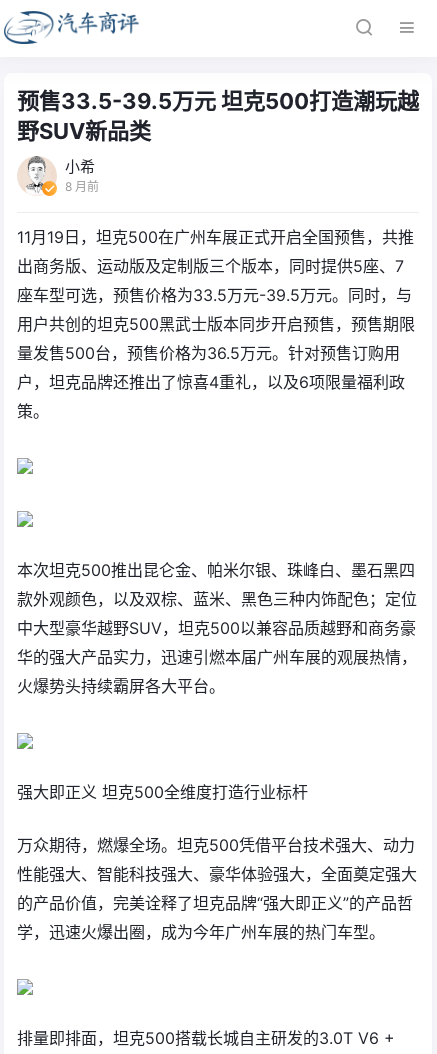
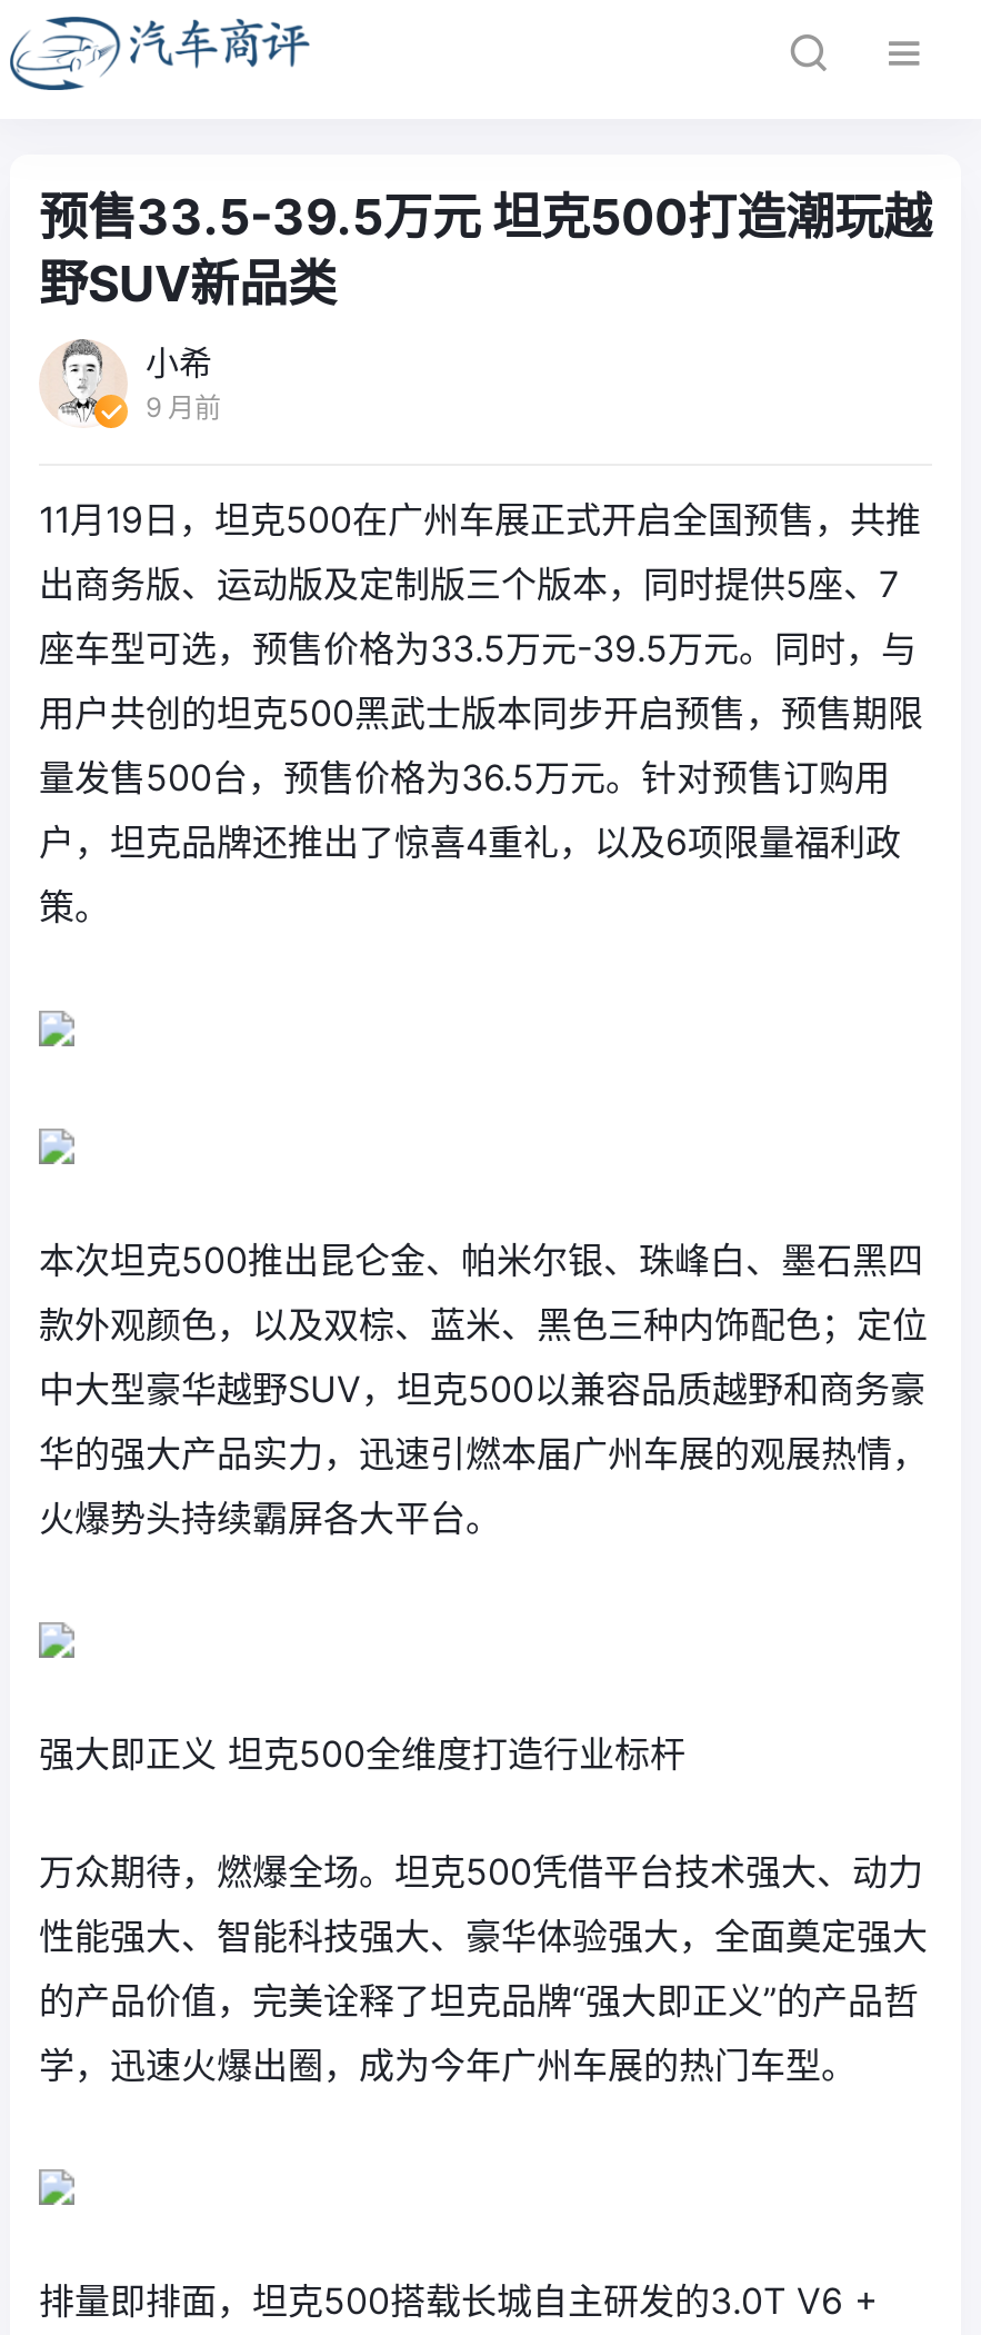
[65,179,99,194] 8 月前 -> [146,390,221,424] 9 月前

